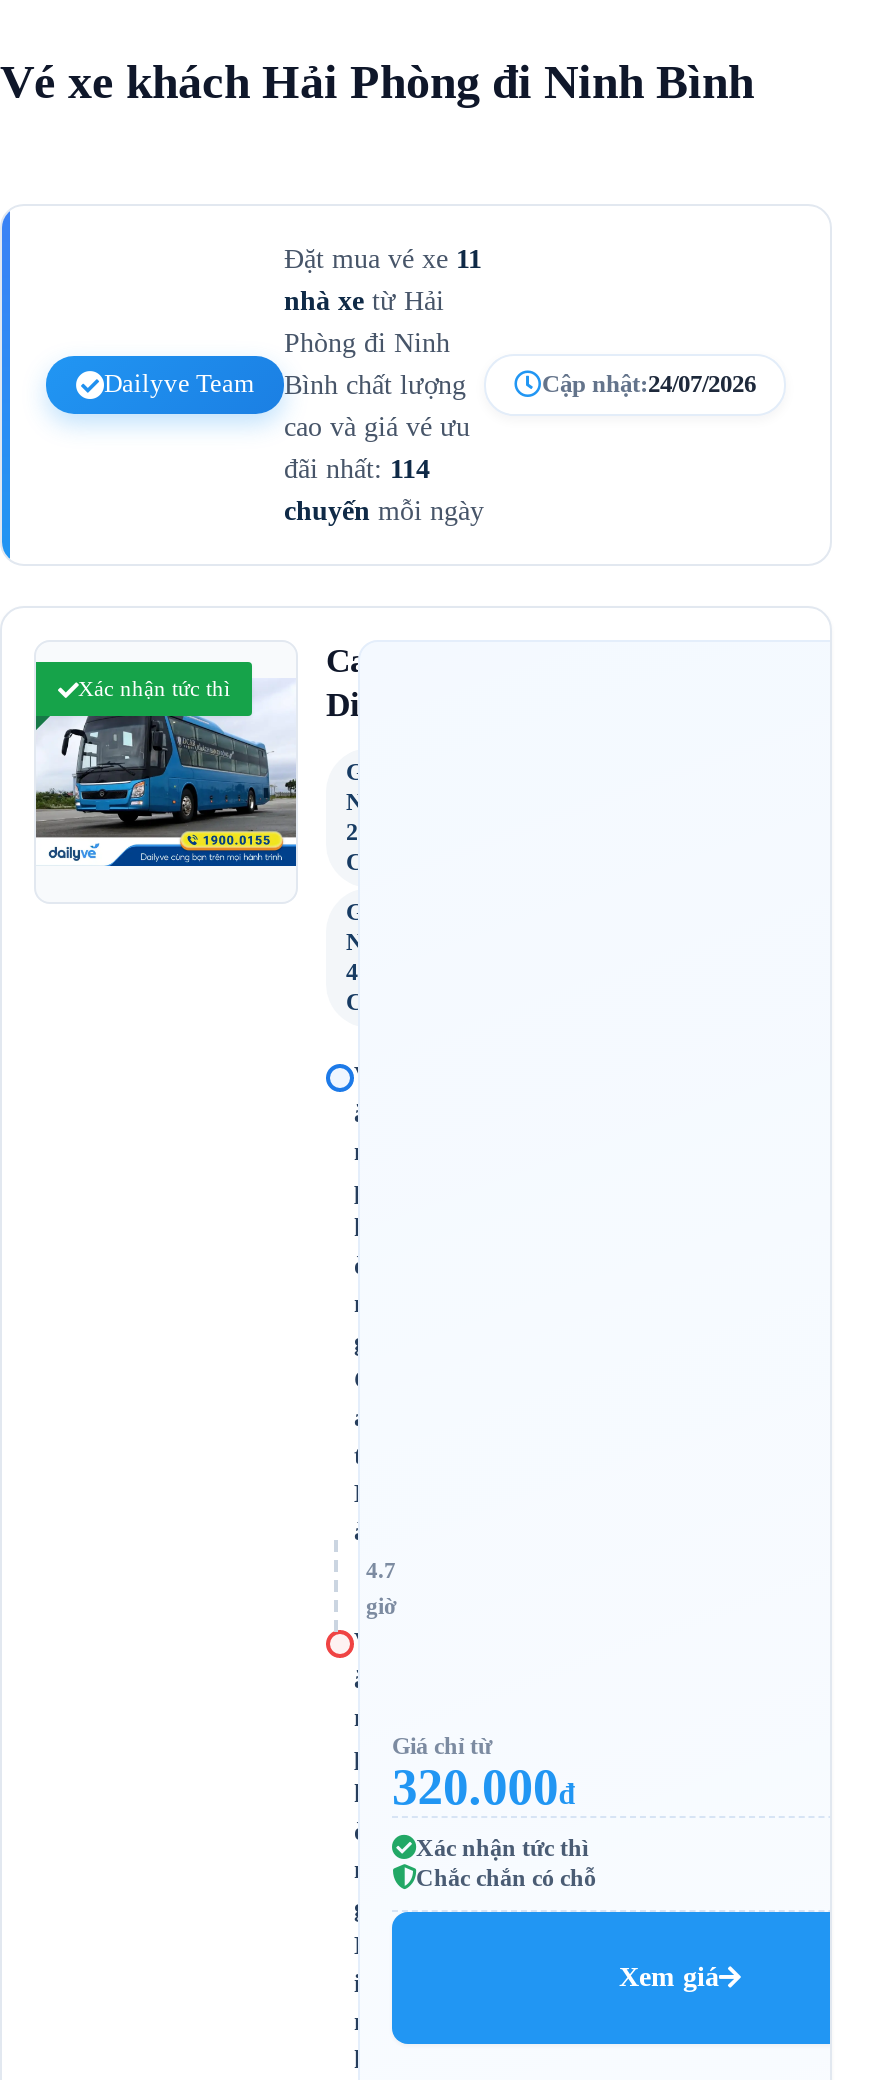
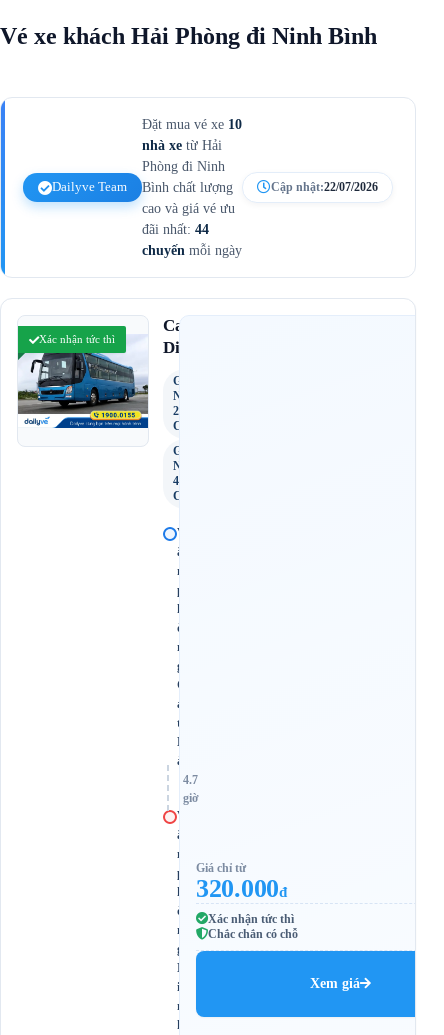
[284,244,482,274] Đặt mua vé xe 11 -> [142,117,242,132] Đặt mua vé xe 10
[542,370,756,398] Cập nhật:24/07/2026 -> [271,180,378,194] Cập nhật:22/07/2026
[284,454,430,484] đãi nhất: 114 -> [142,222,209,237] đãi nhất: 44

